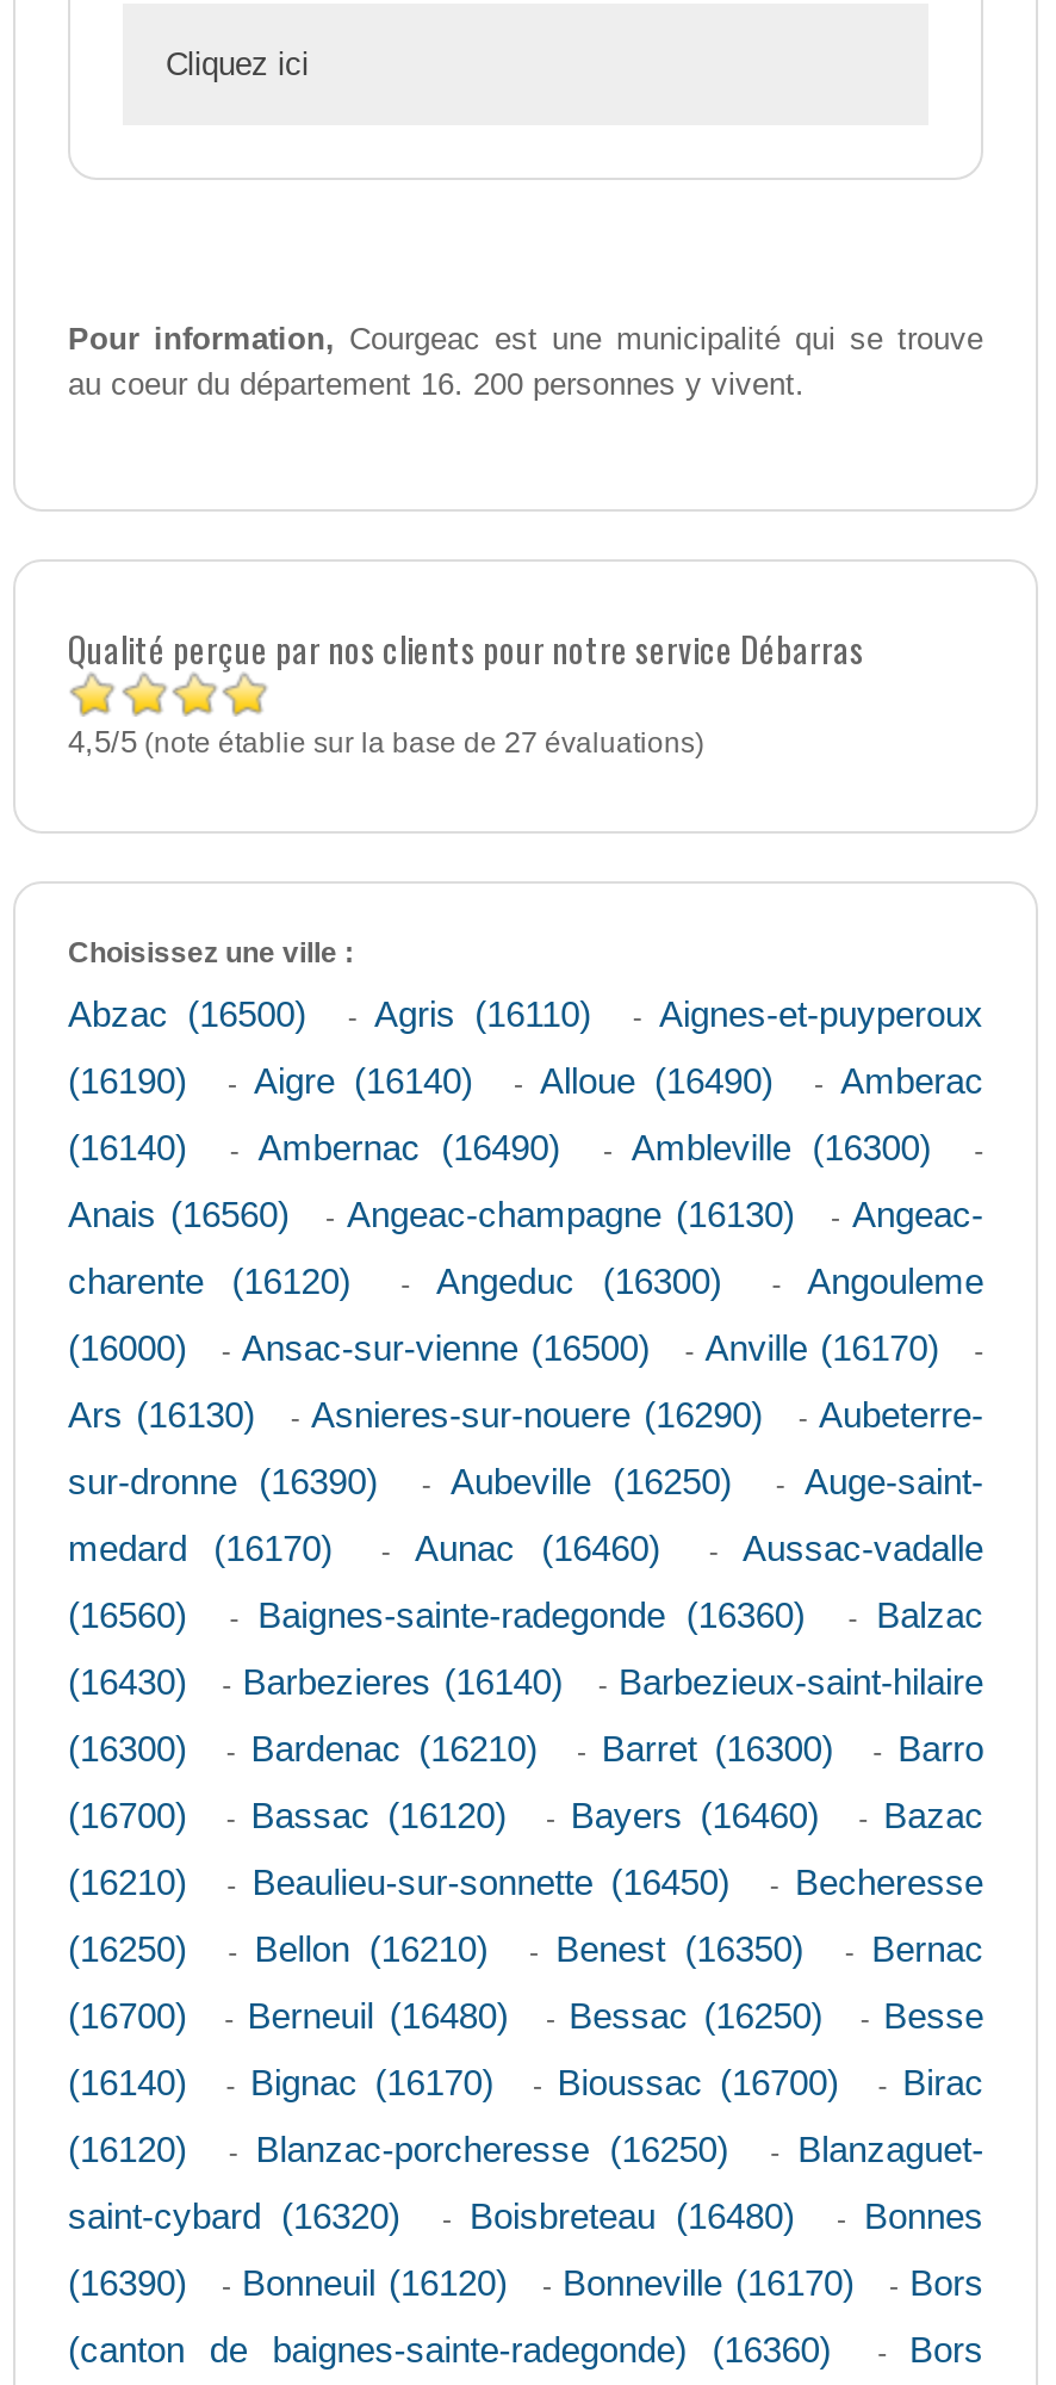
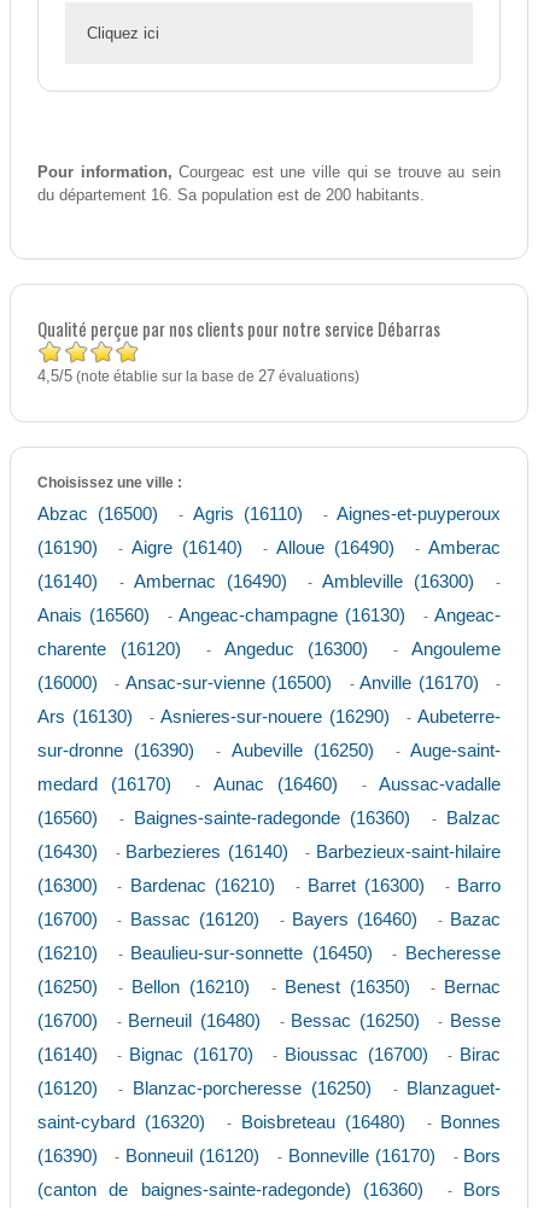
[68,322,983,403] Pour information, Courgeac est une municipalité qui se trouve | au coeur du département 16. 200 personnes y vivent. -> [37,164,501,205] Pour information, Courgeac est une ville qui se trouve au sein | du département 16. Sa population est de 200 habitants.

